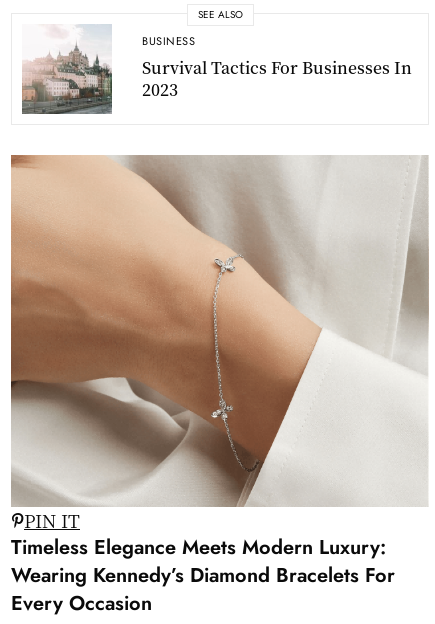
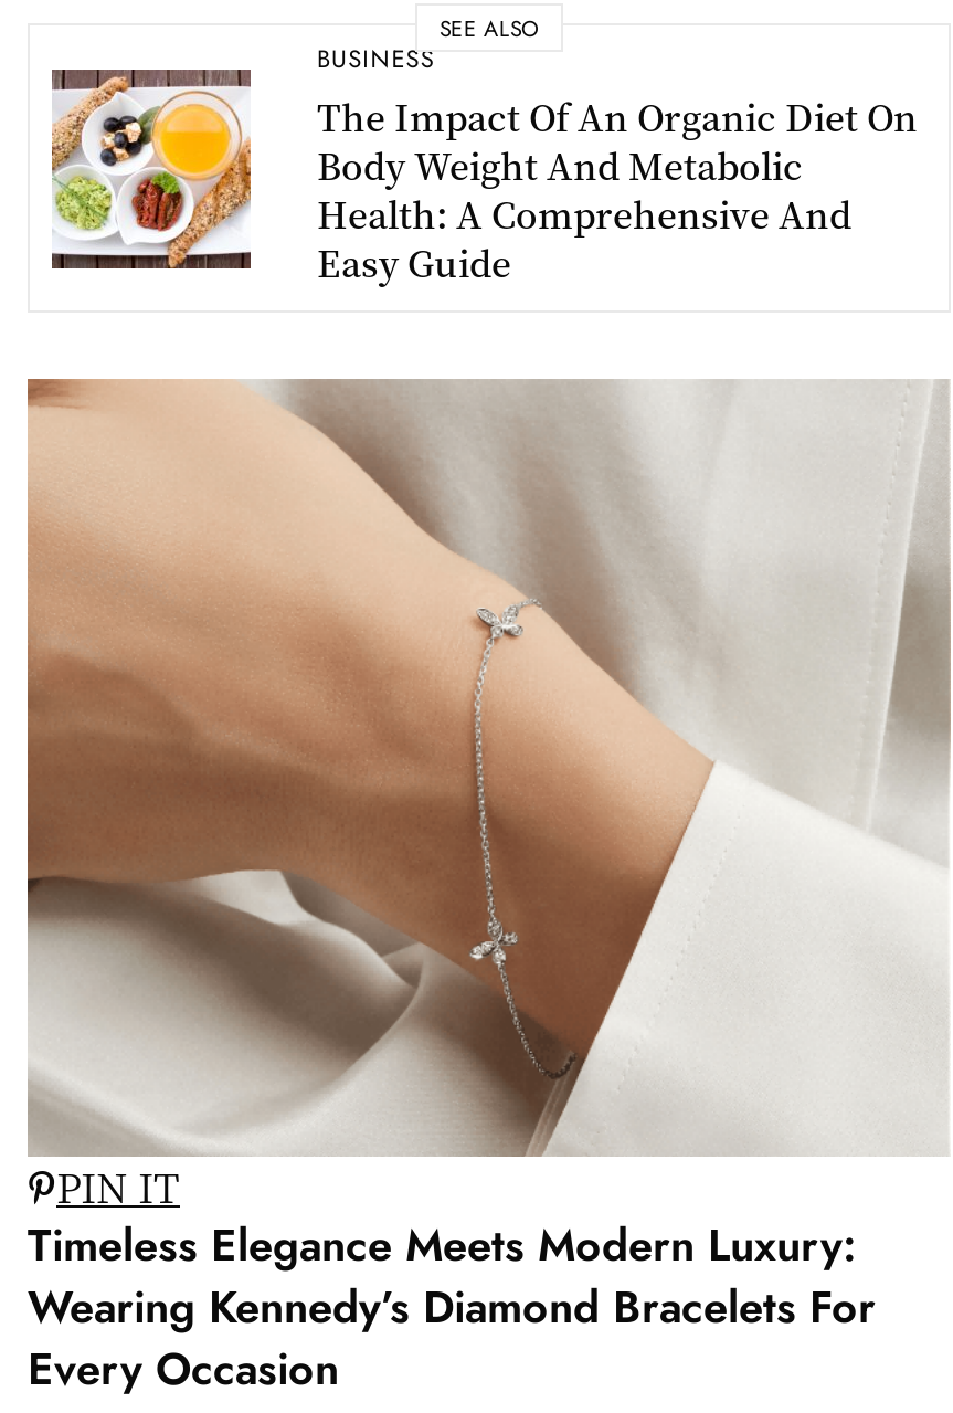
[21,25,412,115] [image] | Survival Tactics For Businesses In | 2023 -> [50,50,918,288] [image] | The Impact Of An Organic Diet On | Body Weight And Metabolic | Health: A Comprehensive And | Easy Guide

